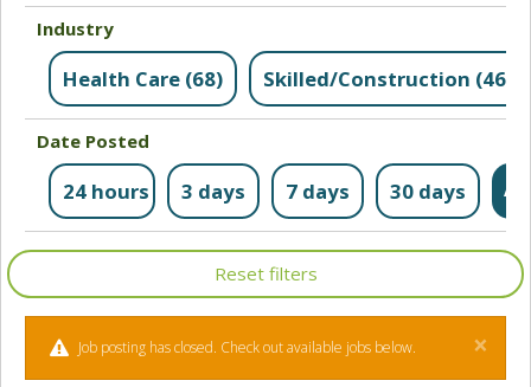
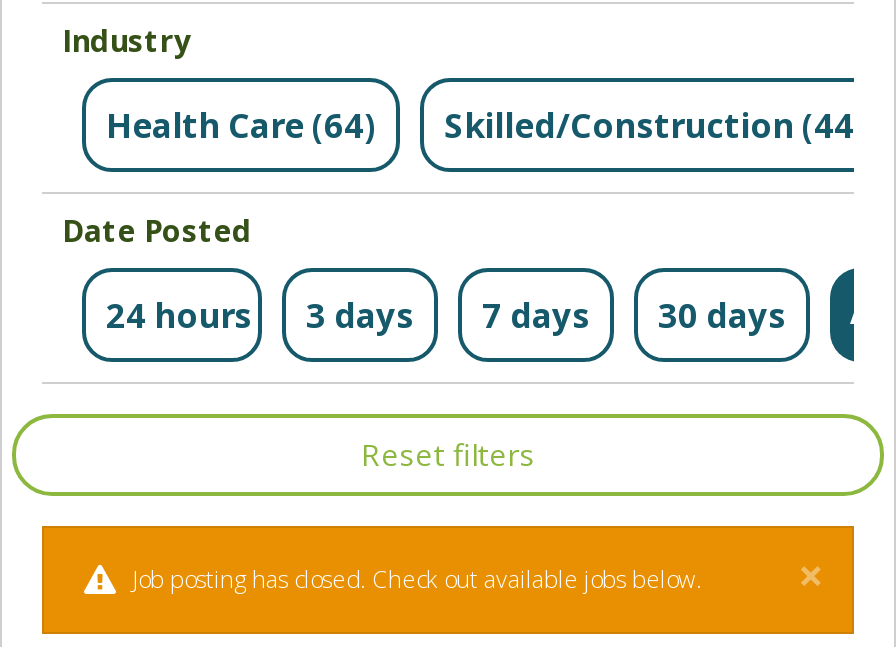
[63,65,223,92] Health Care (68) -> [106,101,376,147] Health Care (64)
[263,65,513,92] Skilled/Construction (46) -> [444,101,866,147] Skilled/Construction (44)

